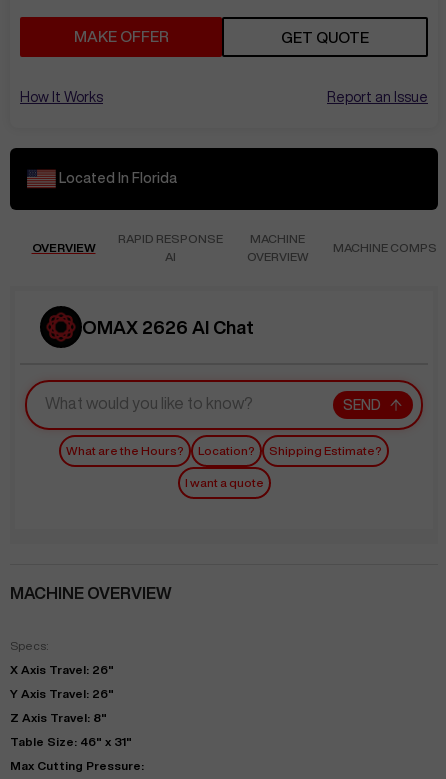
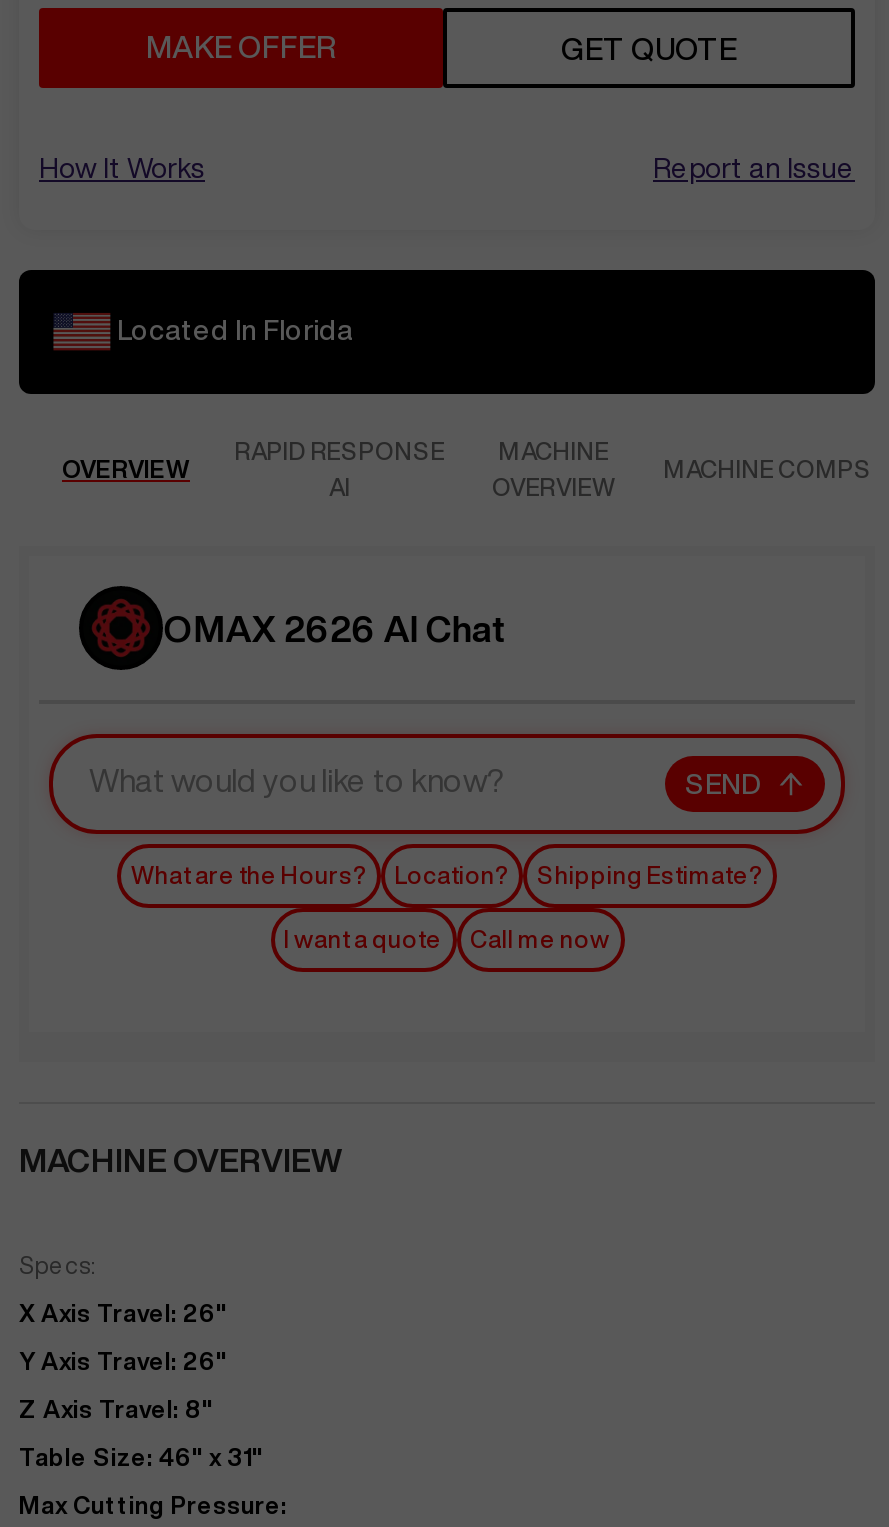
none -> [470,926,610,952] Call me now

